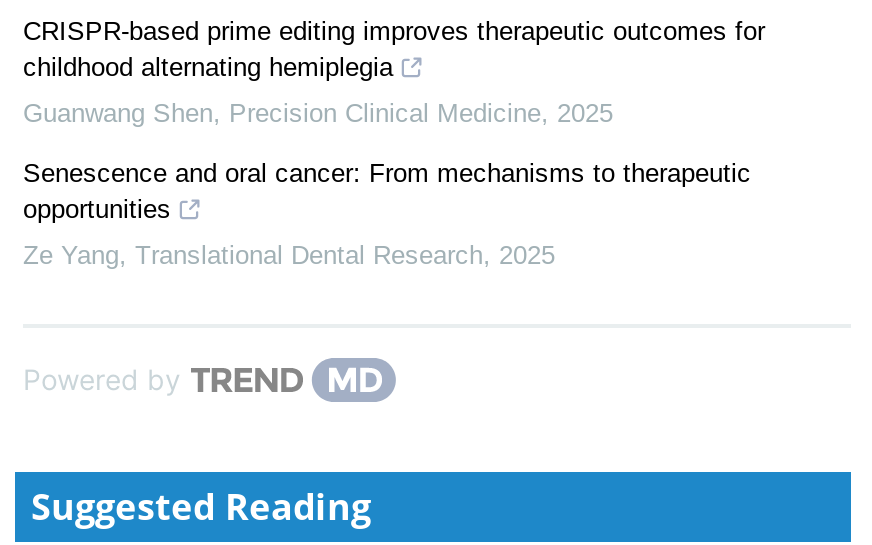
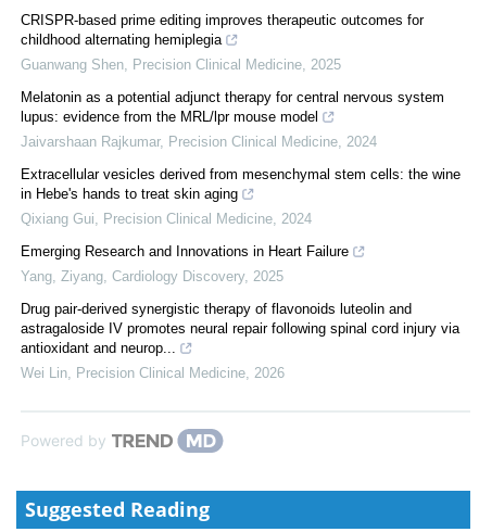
[23,158,751,270] Senescence and oral cancer: From mechanisms to therapeutic | opportunities | Ze Yang, Translational Dental Research, 2025 -> [21,89,461,381] Melatonin as a potential adjunct therapy for central nervous system | lupus: evidence from the MRL/lpr mouse model | Jaivarshaan Rajkumar, Precision Clinical Medicine, 2024 | Extracellular vesicles derived from mesenchymal stem cells: the wine | in Hebe's hands to treat skin aging | Qixiang Gui, Precision Clinical Medicine, 2024 | Emerging Research and Innovations in Heart Failure | Yang, Ziyang, Cardiology Discovery, 2025 | Drug pair-derived synergistic therapy of flavonoids luteolin and | astragaloside IV promotes neural repair following spinal cord injury via | antioxidant and neurop... | Wei Lin, Precision Clinical Medicine, 2026

